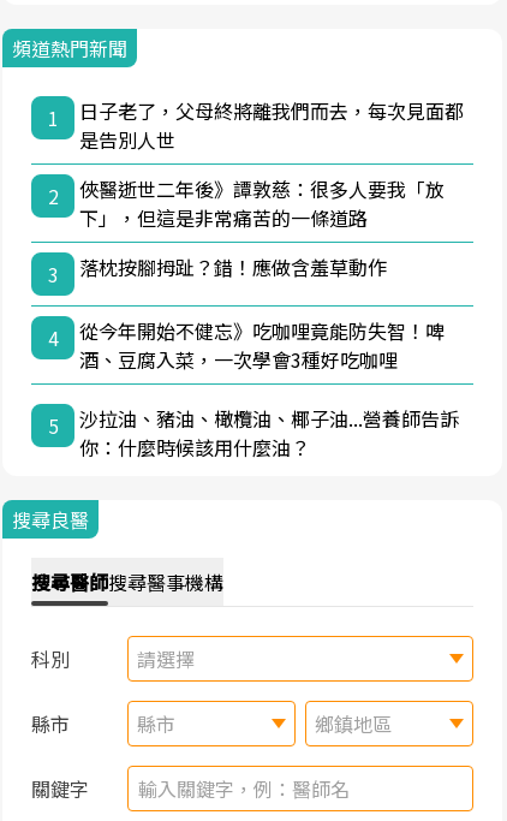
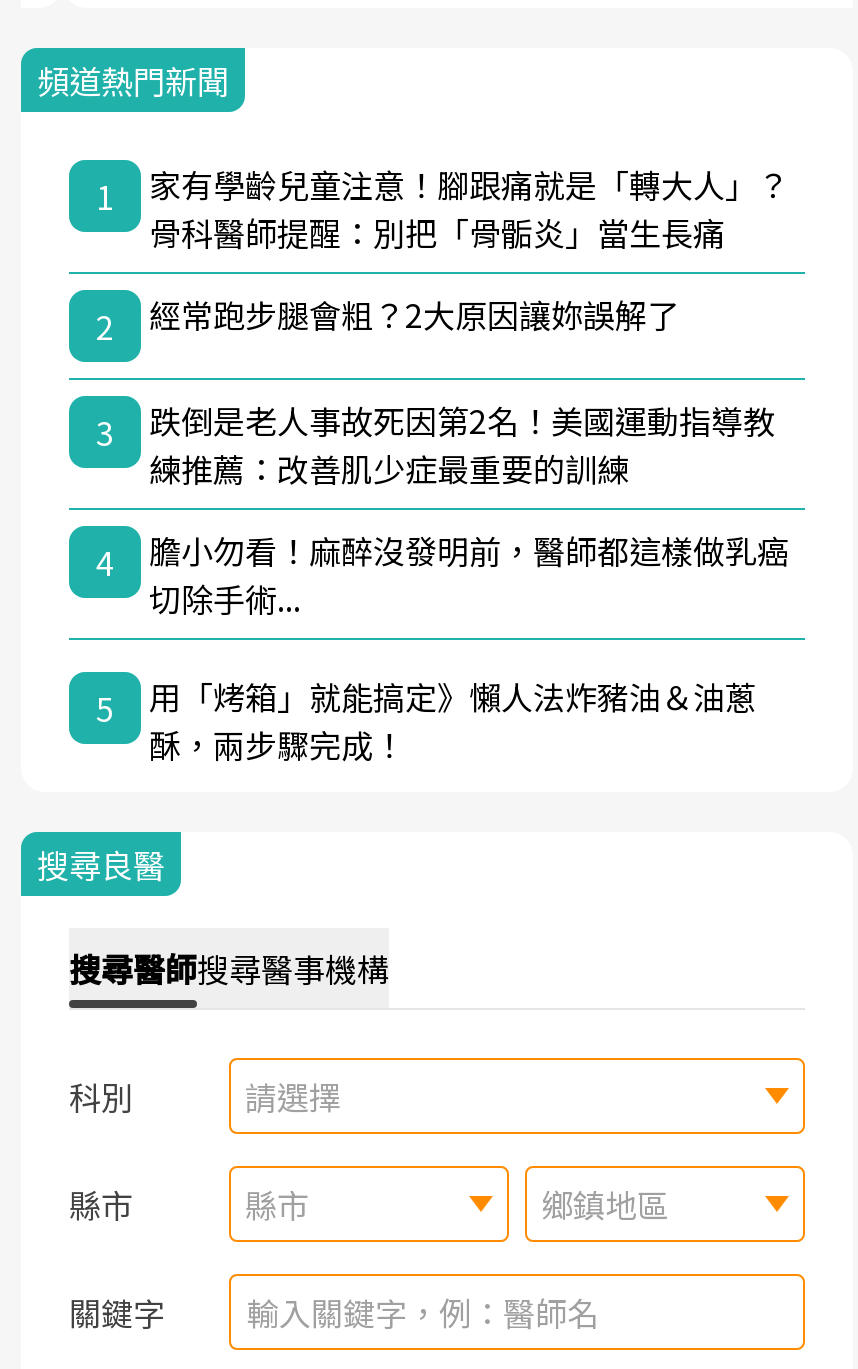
[79,96,464,154] 日子老了，父母終將離我們而去，每次見面都 | 是告別人世 -> [149,159,789,255] 家有學齡兒童注意！腳跟痛就是「轉大人」？ | 骨科醫師提醒：別把「骨骺炎」當生長痛
[79,174,445,232] 俠醫逝世二年後》譚敦慈：很多人要我「放 | 下」，但這是非常痛苦的一條道路 -> [149,289,679,337] 經常跑步腿會粗？2大原因讓妳誤解了
[79,252,387,281] 落枕按腳拇趾？錯！應做含羞草動作 -> [149,395,775,491] 跌倒是老人事故死因第2名！美國運動指導教 | 練推薦：改善肌少症最重要的訓練
[79,316,445,373] 從今年開始不健忘》吃咖哩竟能防失智！啤 | 酒、豆腐入菜，一次學會3種好吃咖哩 -> [149,525,789,621] 膽小勿看！麻醉沒發明前，醫師都這樣做乳癌 | 切除手術...
[79,404,459,461] 沙拉油、豬油、橄欖油、椰子油...營養師告訴 | 你：什麼時候該用什麼油？ -> [149,671,757,767] 用「烤箱」就能搞定》懶人法炸豬油＆油蔥 | 酥，兩步驟完成！

